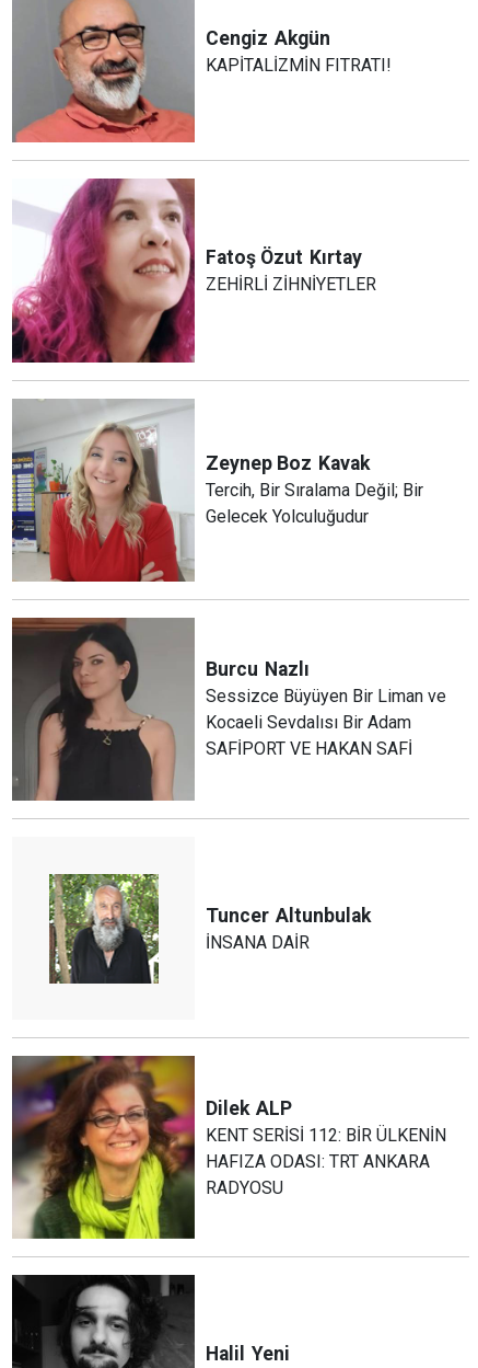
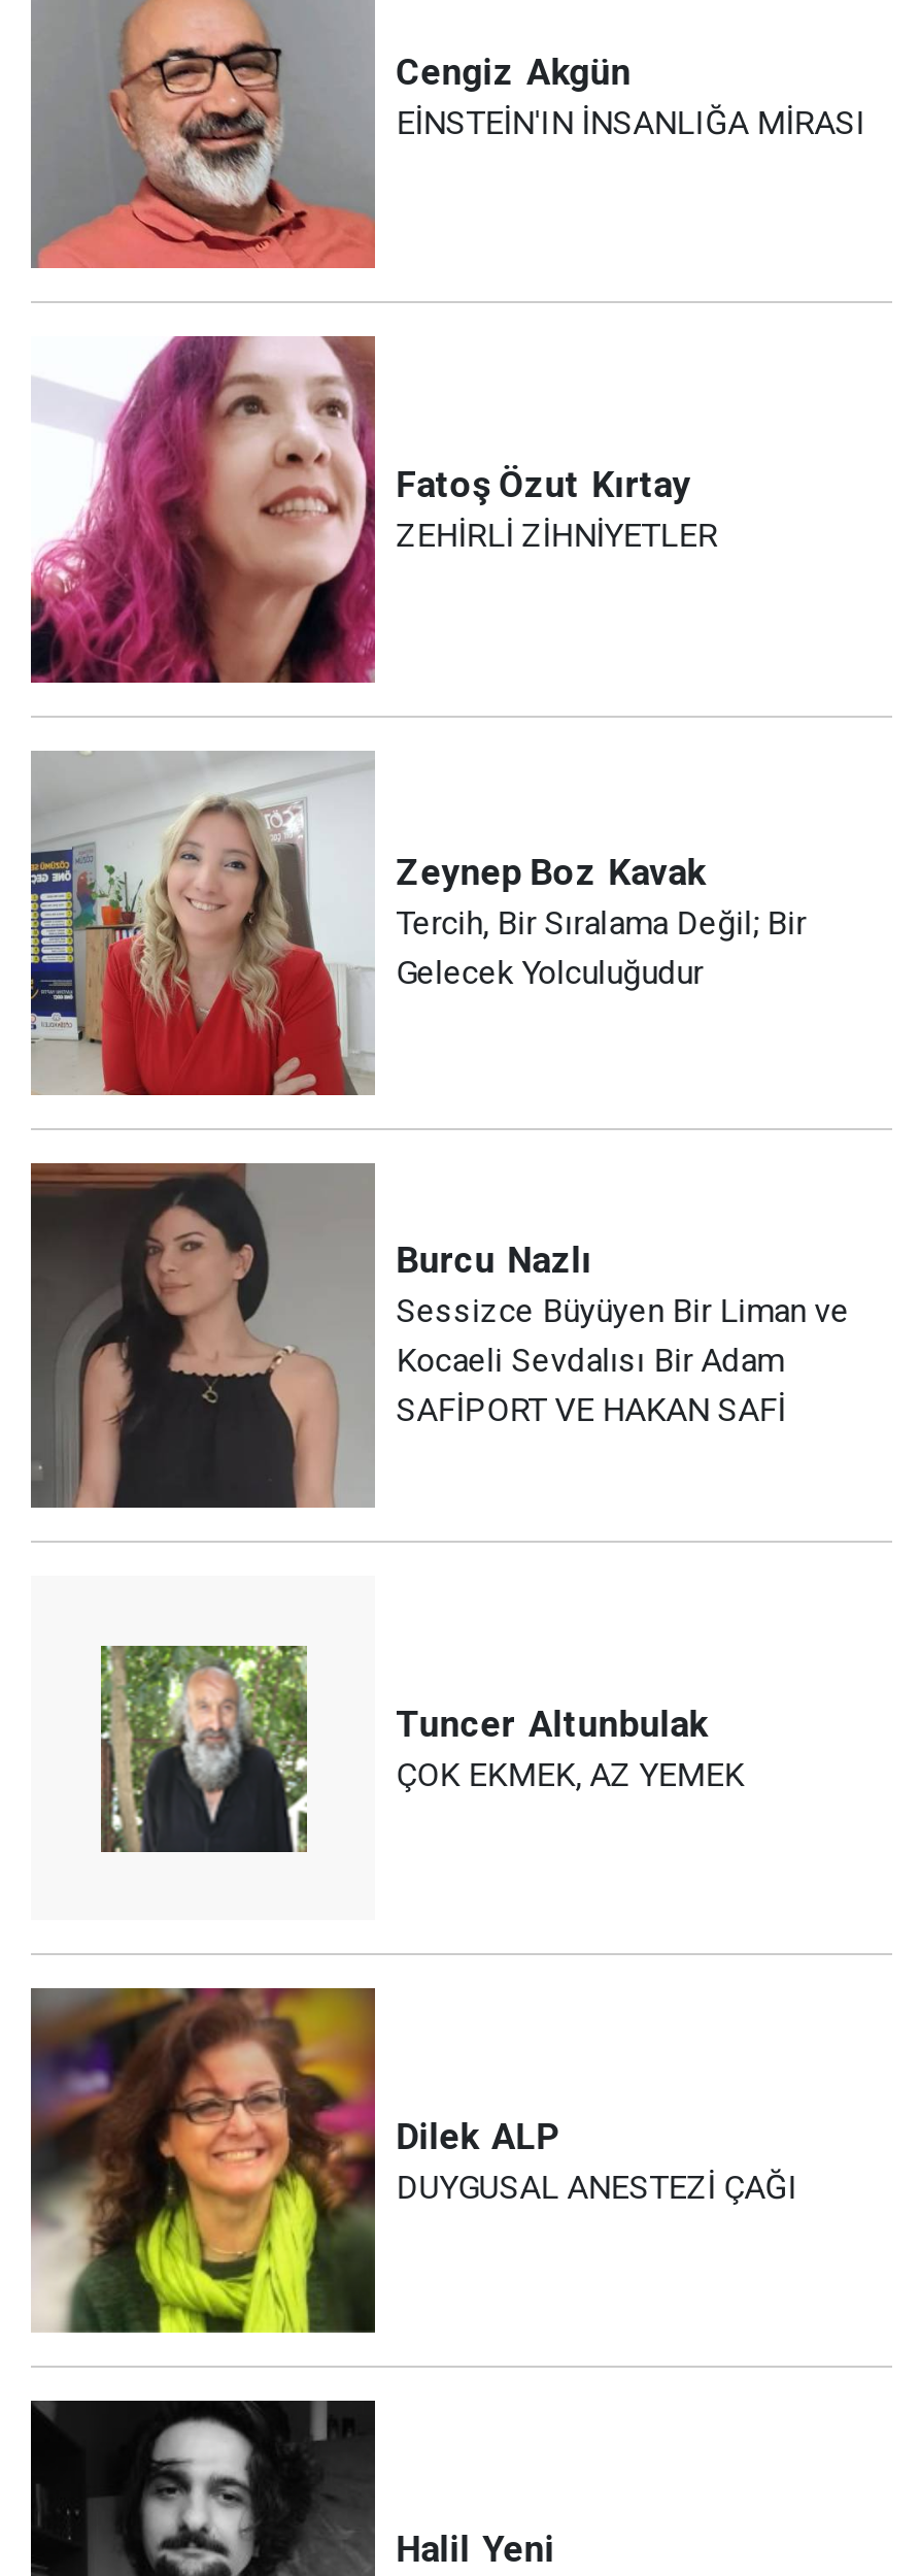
[206,55,392,75] KAPİTALİZMİN FITRATI! -> [396,103,866,142] EİNSTEİN'IN İNSANLIĞA MİRASI
[206,932,310,952] İNSANA DAİR -> [396,1754,744,1793] ÇOK EKMEK, AZ YEMEK
moved [206,1097,292,1119] -> [396,2115,559,2157]: Dilek ALP
[206,1125,446,1198] KENT SERİSİ 112: BİR ÜLKENİN | HAFIZA ODASI: TRT ANKARA | RADYOSU -> [396,2167,798,2206] DUYGUSAL ANESTEZİ ÇAĞI

